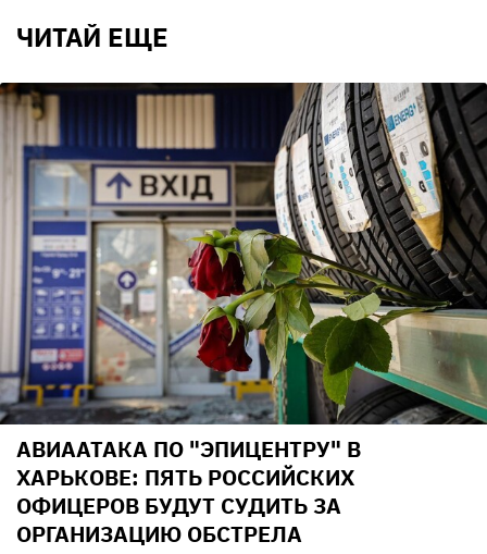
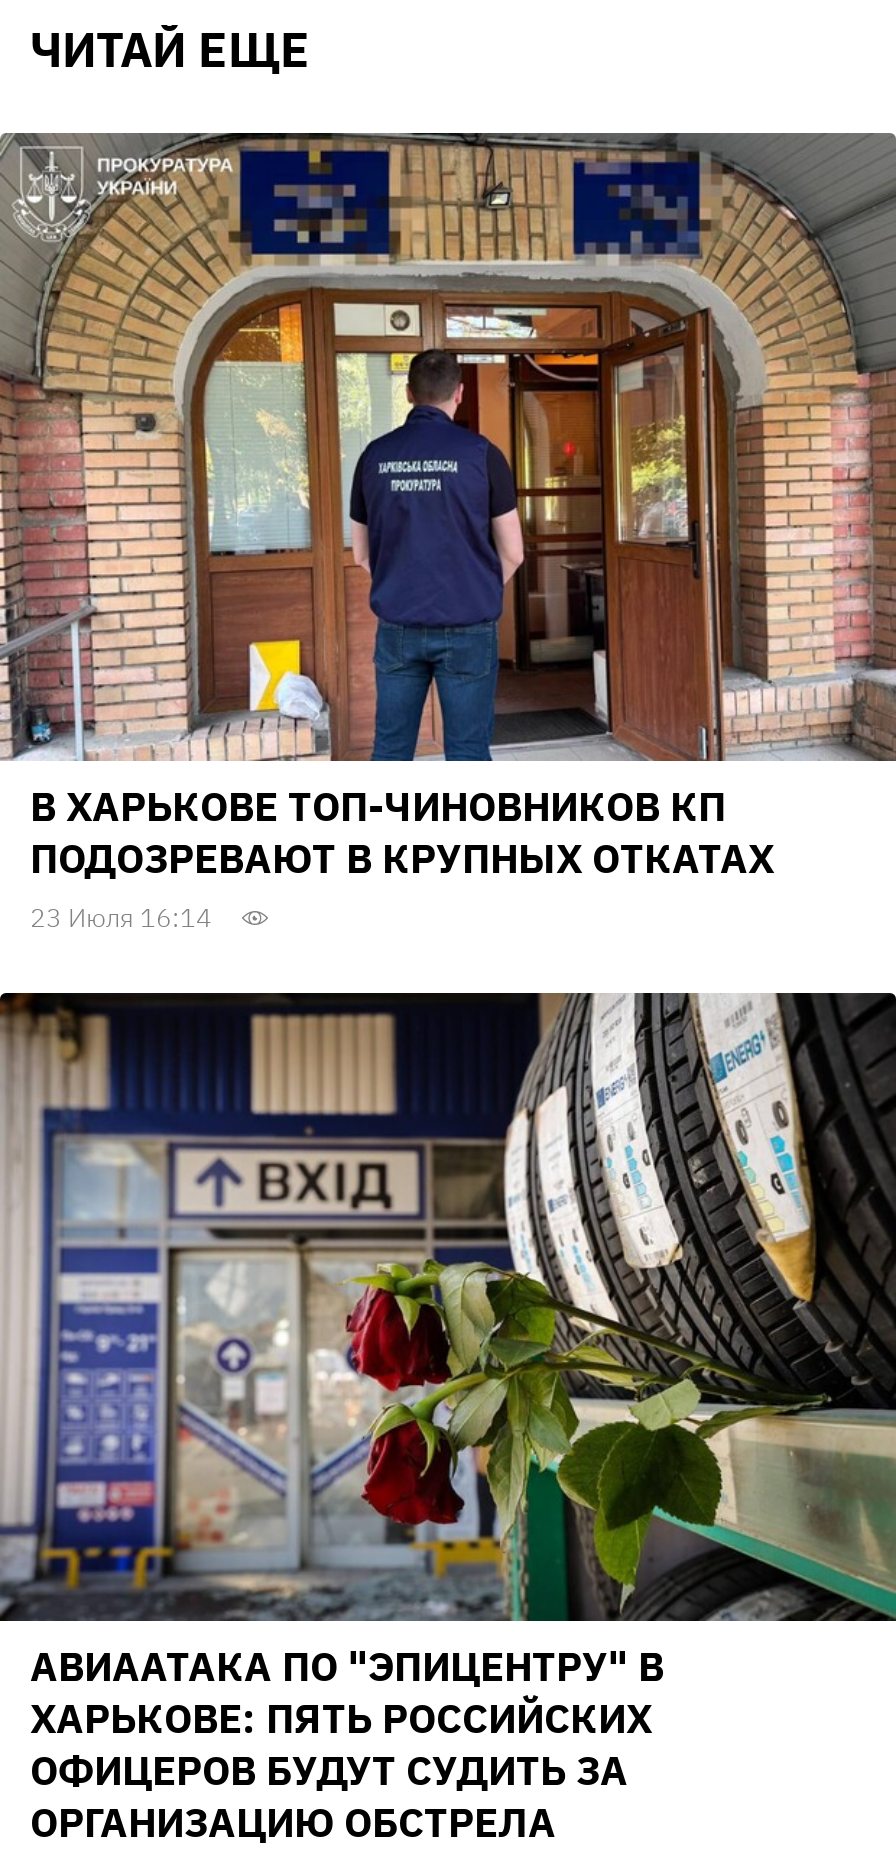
none -> [6,131,890,935] [image] | В ХАРЬКОВЕ ТОП-ЧИНОВНИКОВ КП | ПОДОЗРЕВАЮТ В КРУПНЫХ ОТКАТАХ | 23 Июля 16:14

